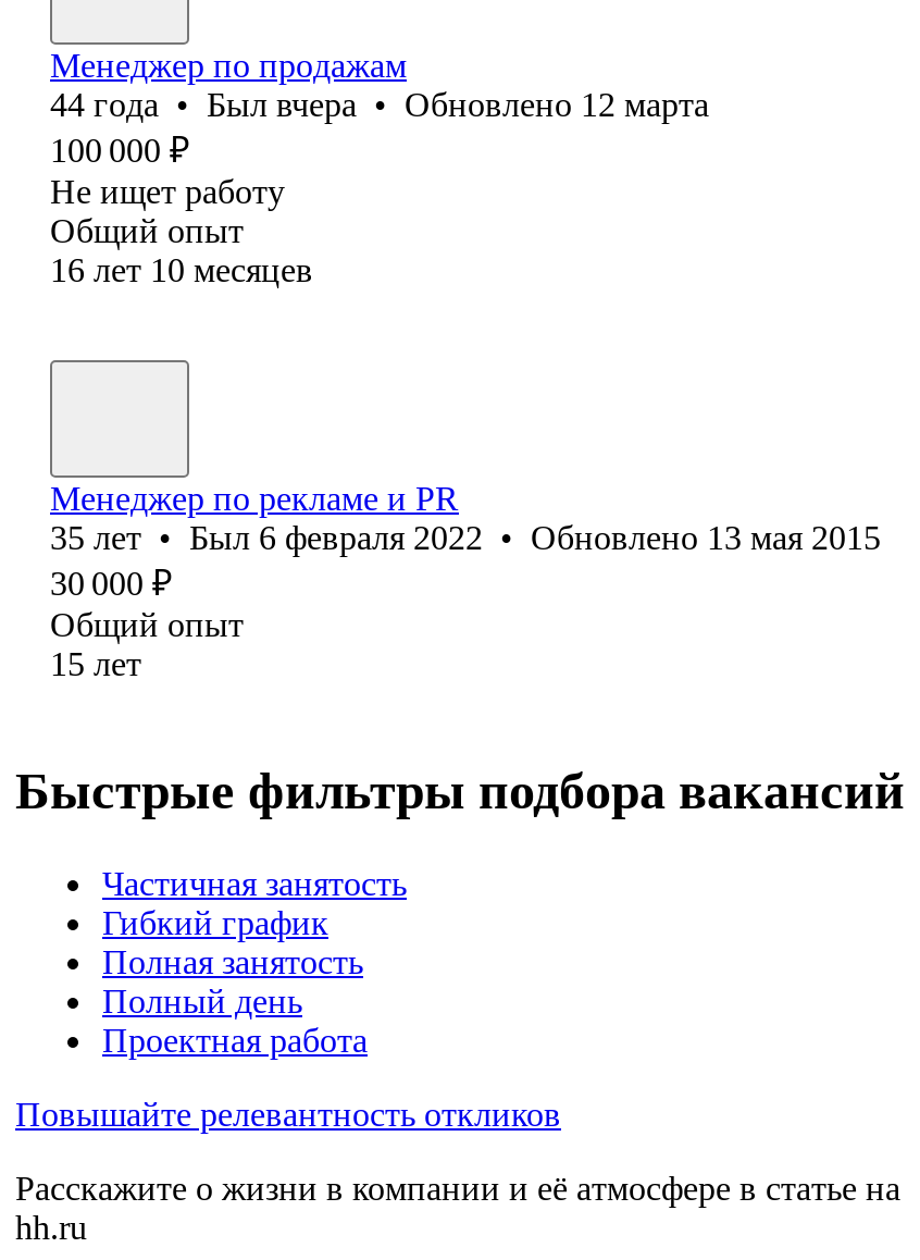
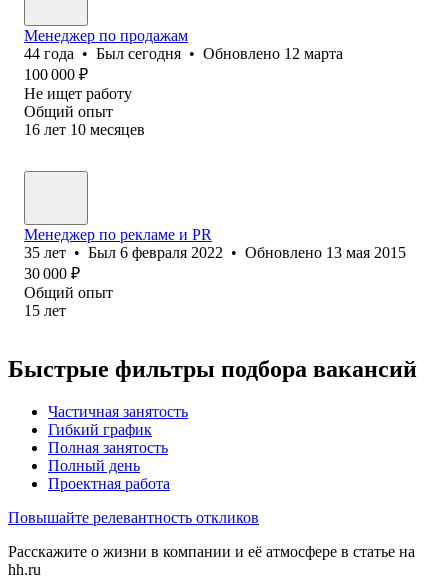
[50,86,709,123] 44 года • Был вчера • Обновлено 12 марта -> [24,45,343,62] 44 года • Был сегодня • Обновлено 12 марта

